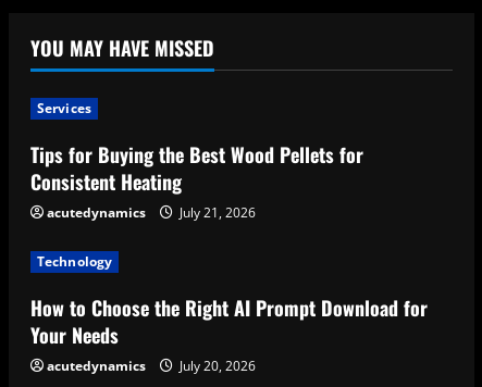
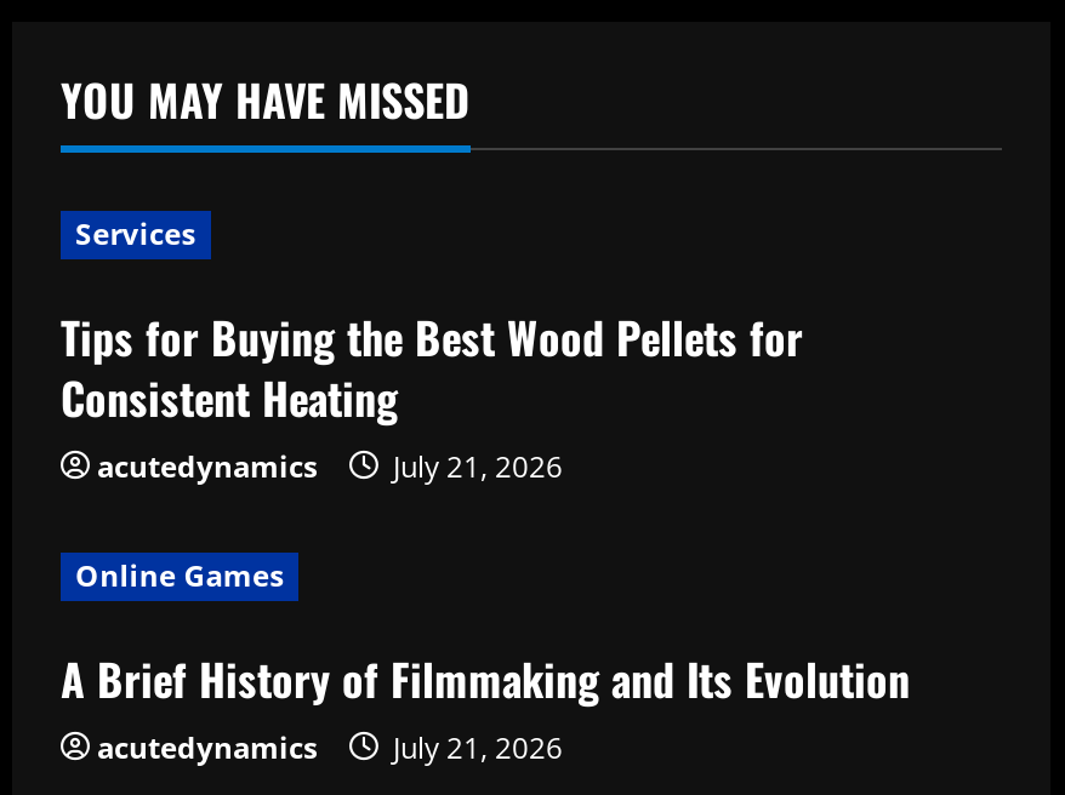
[37,252,112,271] Technology -> [75,555,284,596] Online Games
[30,294,428,349] How to Choose the Right AI Prompt Download for | Your Needs -> [61,647,910,710] A Brief History of Filmmaking and Its Evolution
[47,357,256,375] acutedynamics July 20, 2026 -> [97,727,563,768] acutedynamics July 21, 2026

